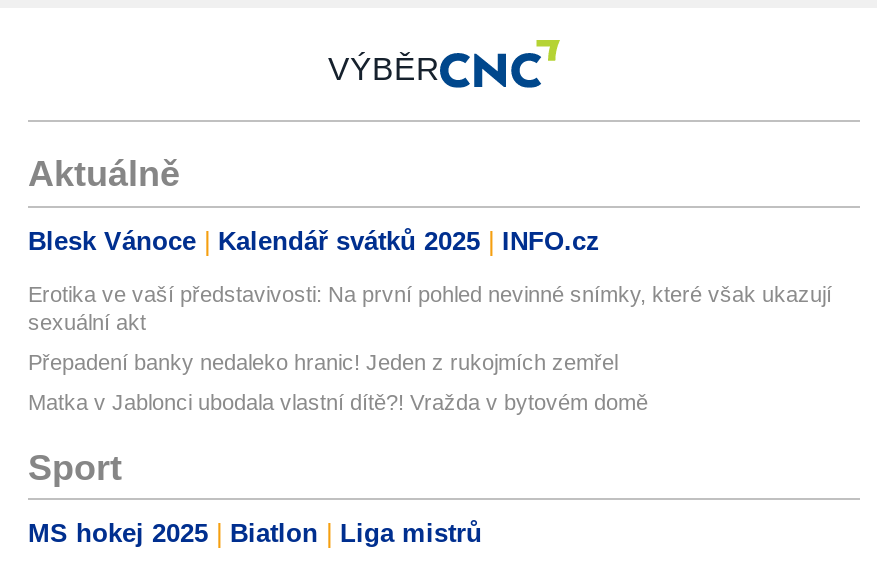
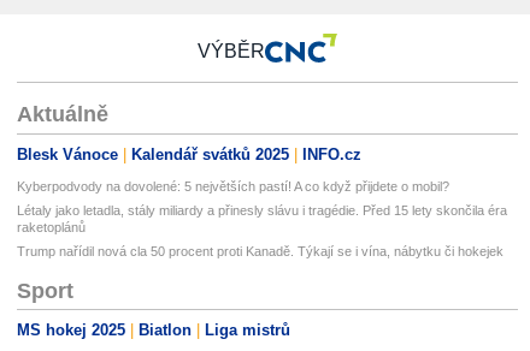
[28,282,832,334] Erotika ve vaší představivosti: Na první pohled nevinné snímky, které však ukazují | sexuální akt -> [17,179,449,193] Kyberpodvody na dovolené: 5 největších pastí! A co když přijdete o mobil?
[28,350,618,374] Přepadení banky nedaleko hranic! Jeden z rukojmích zemřel -> [17,203,507,234] Létaly jako letadla, stály miliardy a přinesly slávu i tragédie. Před 15 lety skončila éra | raketoplánů
[28,390,648,414] Matka v Jablonci ubodala vlastní dítě?! Vražda v bytovém domě -> [17,244,503,258] Trump nařídil nová cla 50 procent proti Kanadě. Týkají se i vína, nábytku či hokejek

